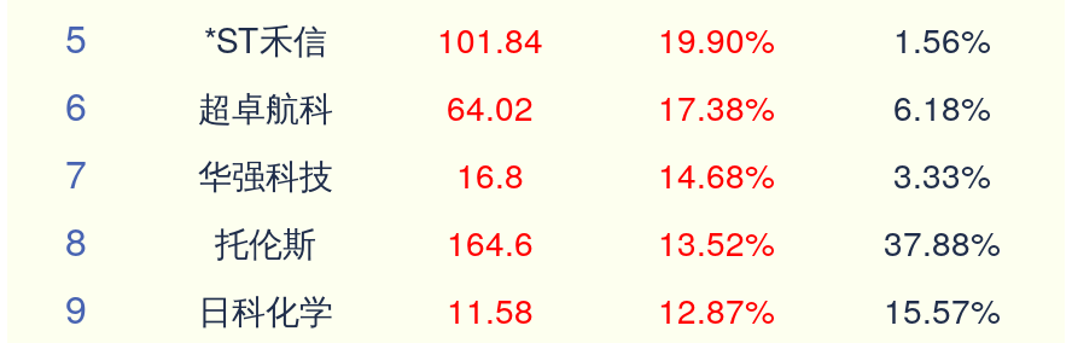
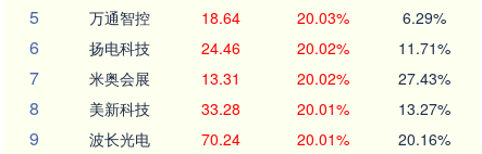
[204,14,990,62] *ST禾信 | 101.84 | 19.90% | 1.56% -> [89,6,446,28] 万通智控 | 18.64 | 20.03% | 6.29%
[198,82,990,130] 超卓航科 | 64.02 | 17.38% | 6.18% -> [89,37,450,58] 扬电科技 | 24.46 | 20.02% | 11.71%
[198,149,990,198] 华强科技 | 16.8 | 14.68% | 3.33% -> [89,67,450,89] 米奥会展 | 13.31 | 20.02% | 27.43%
[215,217,1000,265] 托伦斯 | 164.6 | 13.52% | 37.88% -> [89,97,450,119] 美新科技 | 33.28 | 20.01% | 13.27%
[198,285,1000,333] 日科化学 | 11.58 | 12.87% | 15.57% -> [89,128,450,149] 波长光电 | 70.24 | 20.01% | 20.16%

